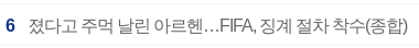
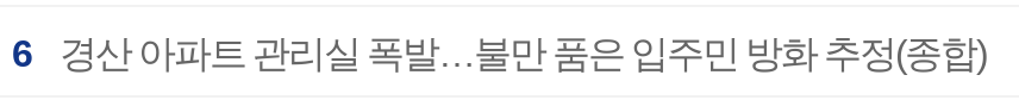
[28,16,407,35] 졌다고 주먹 날린 아르헨…FIFA, 징계 절차 착수(종합) -> [60,33,986,74] 경산 아파트 관리실 폭발…불만 품은 입주민 방화 추정(종합)

